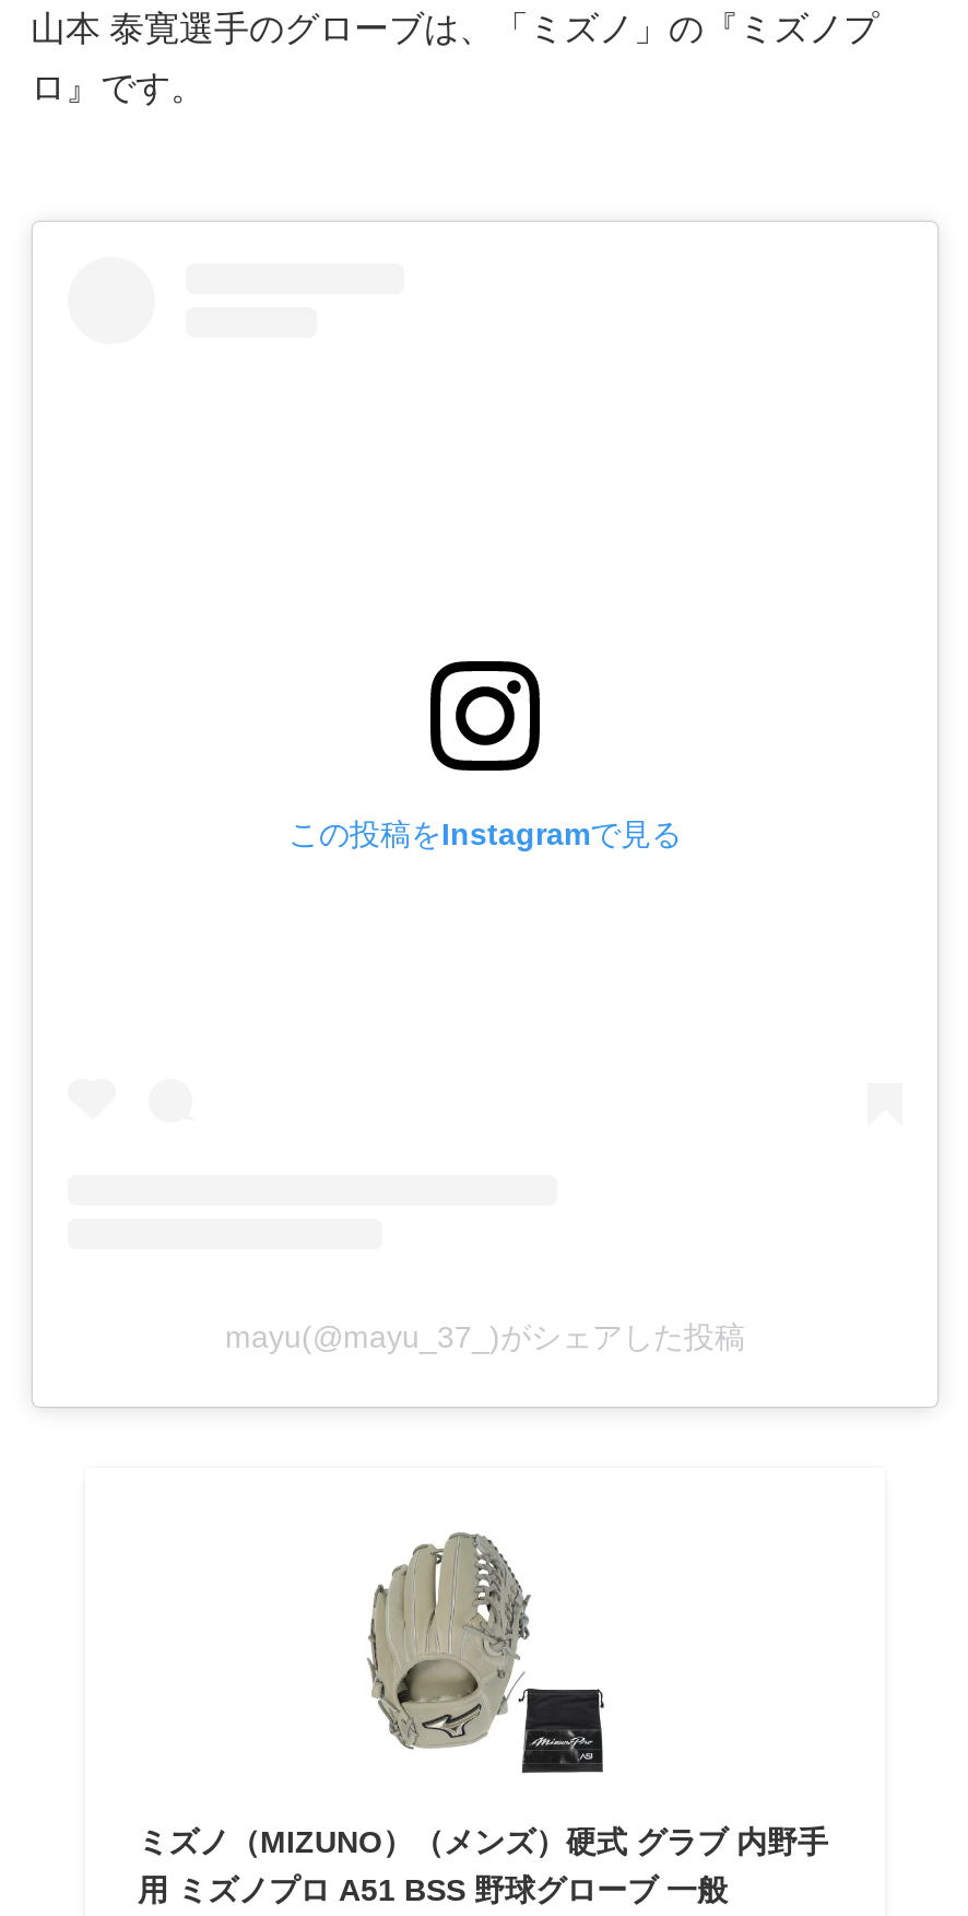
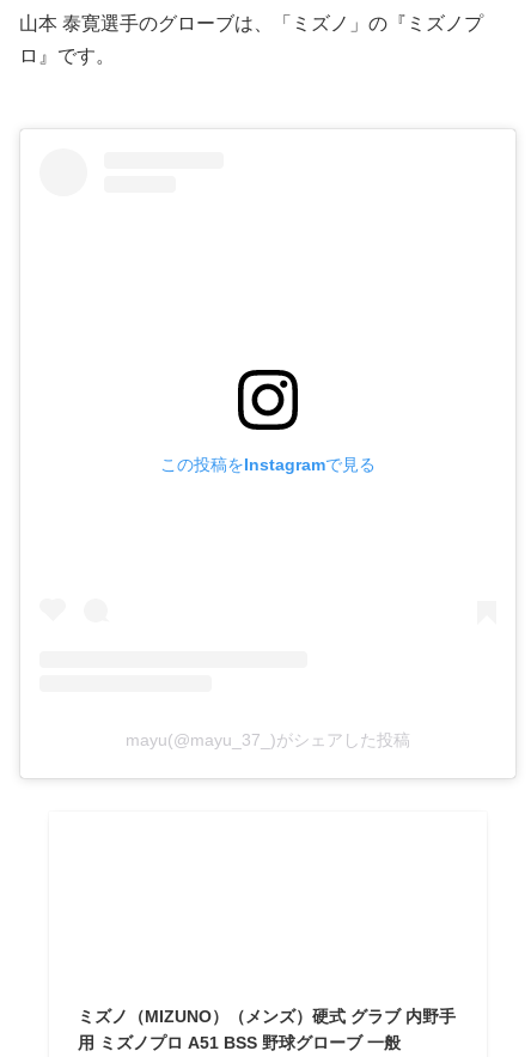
[365,1531,605,1776] [image] -> none

